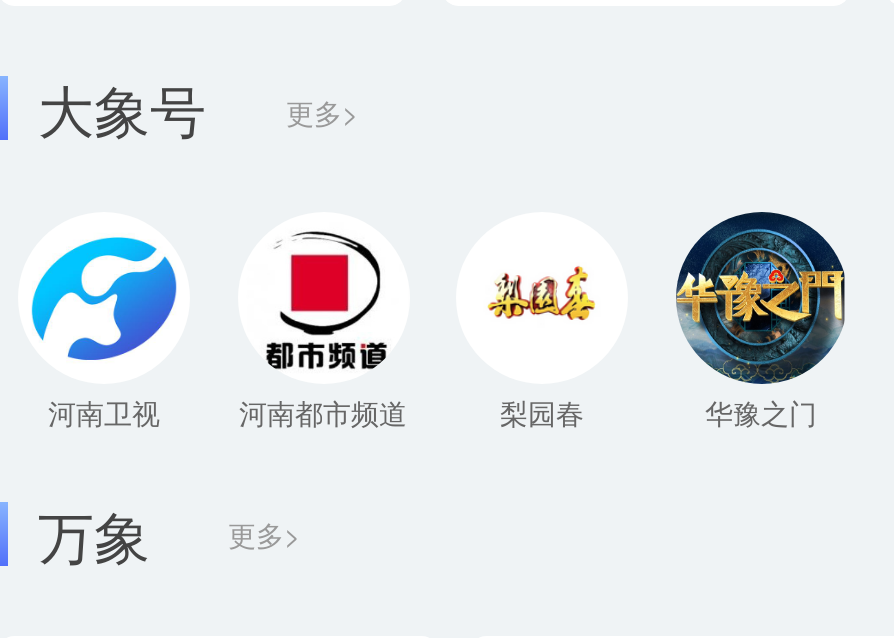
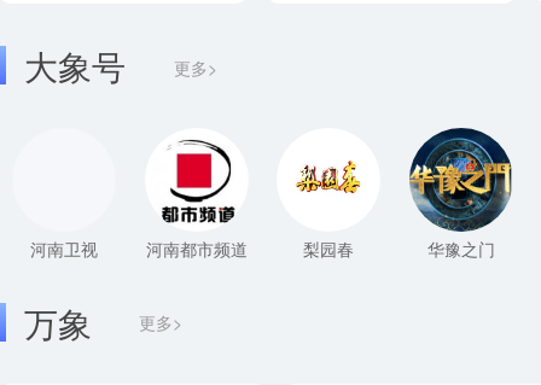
[30,236,178,362] [image] -> none

